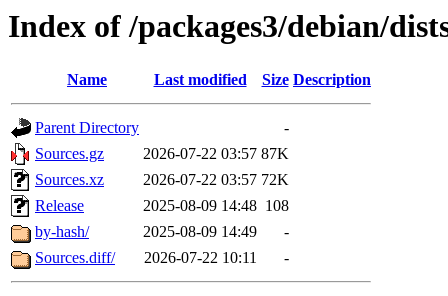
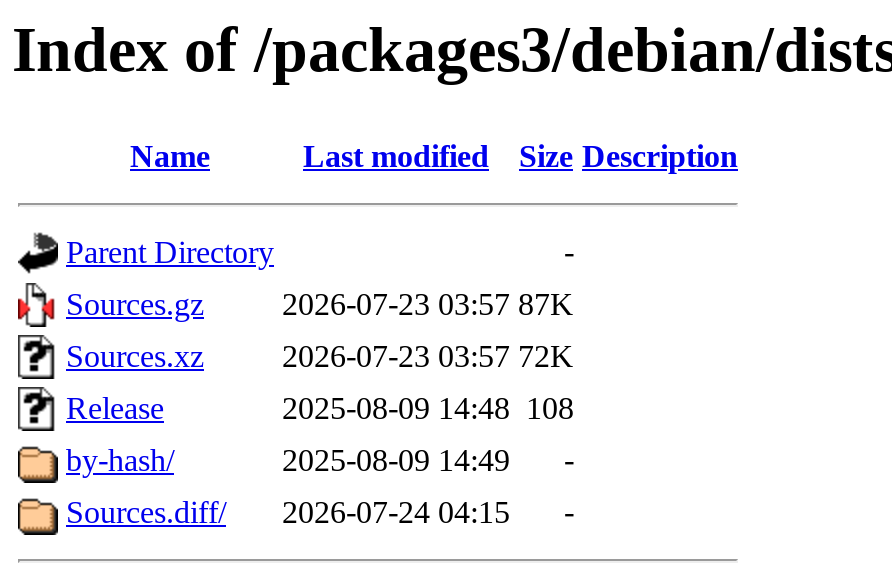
[143,145,289,162] 2026-07-22 03:57 87K -> [282,288,574,322] 2026-07-23 03:57 87K
[143,171,289,188] 2026-07-22 03:57 72K -> [282,340,574,374] 2026-07-23 03:57 72K
[144,249,257,266] 2026-07-22 10:11 -> [282,496,510,530] 2026-07-24 04:15

